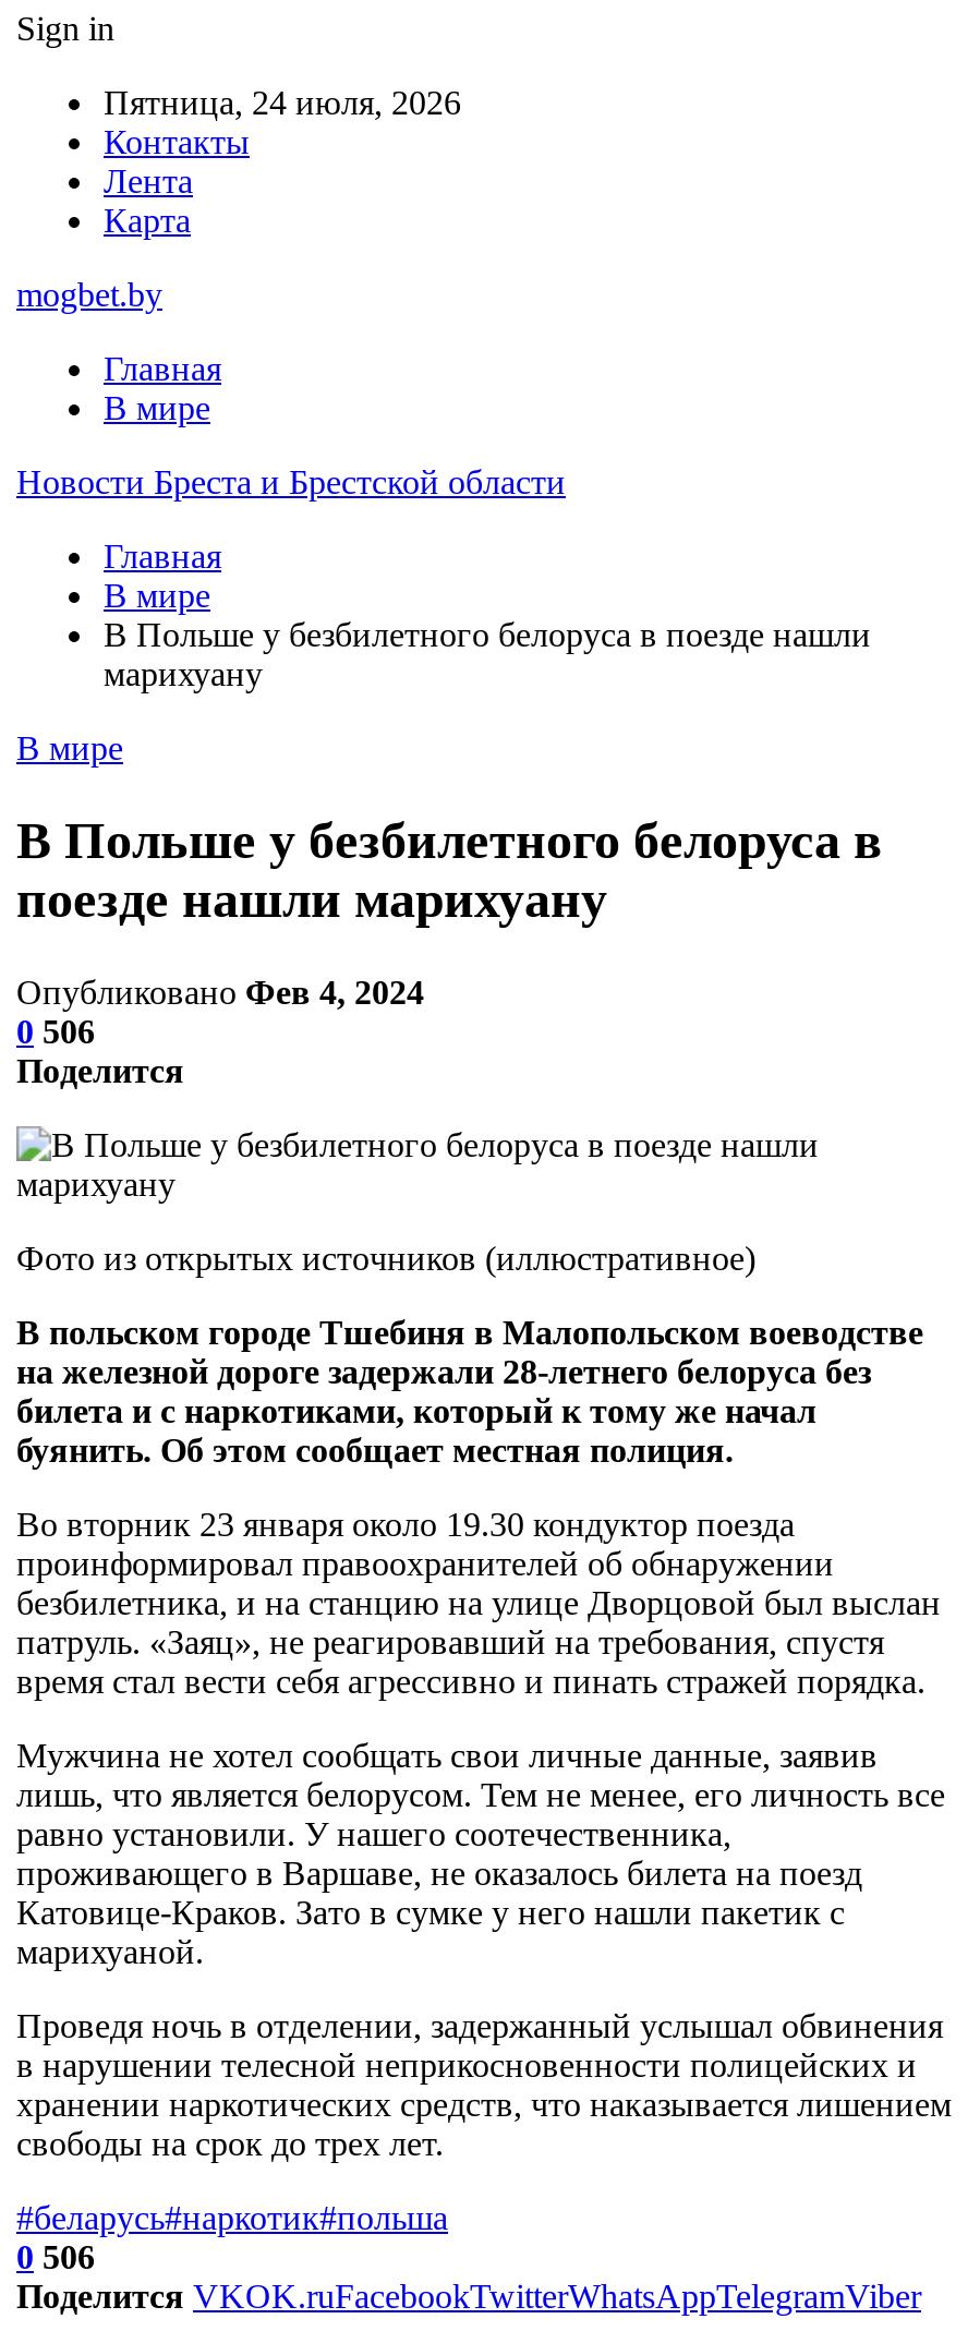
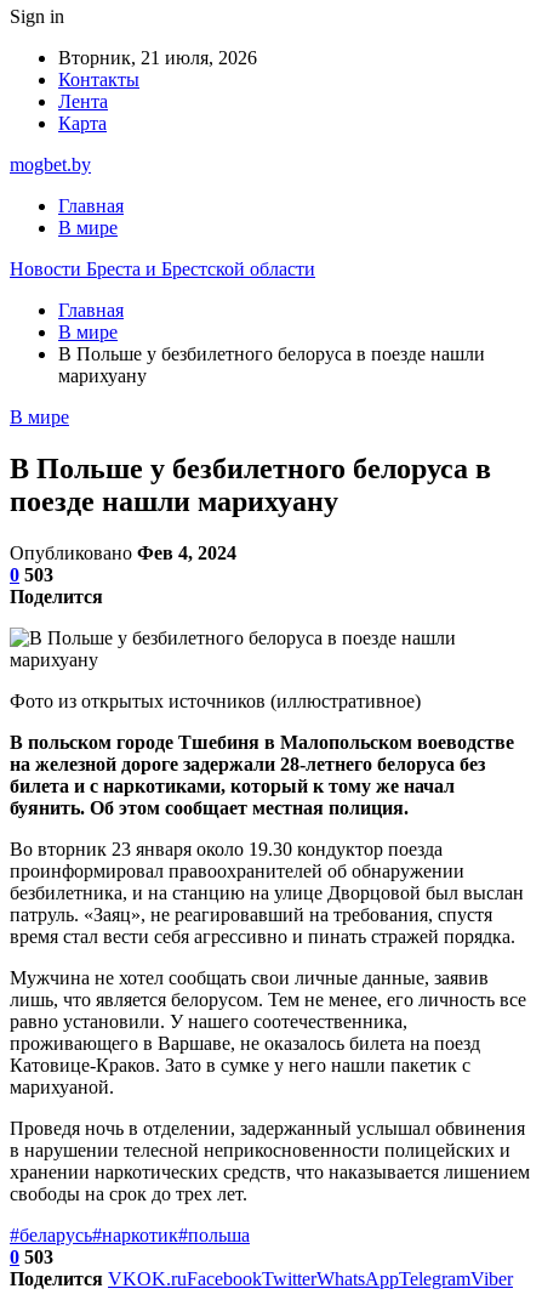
[104,84,461,121] Пятница, 24 июля, 2026 -> [58,47,257,68] Вторник, 21 июля, 2026
[16,1012,95,1049] 0 506 -> [10,564,53,585] 0 503
[16,2238,95,2275] 0 506 -> [10,1246,53,1267] 0 503

